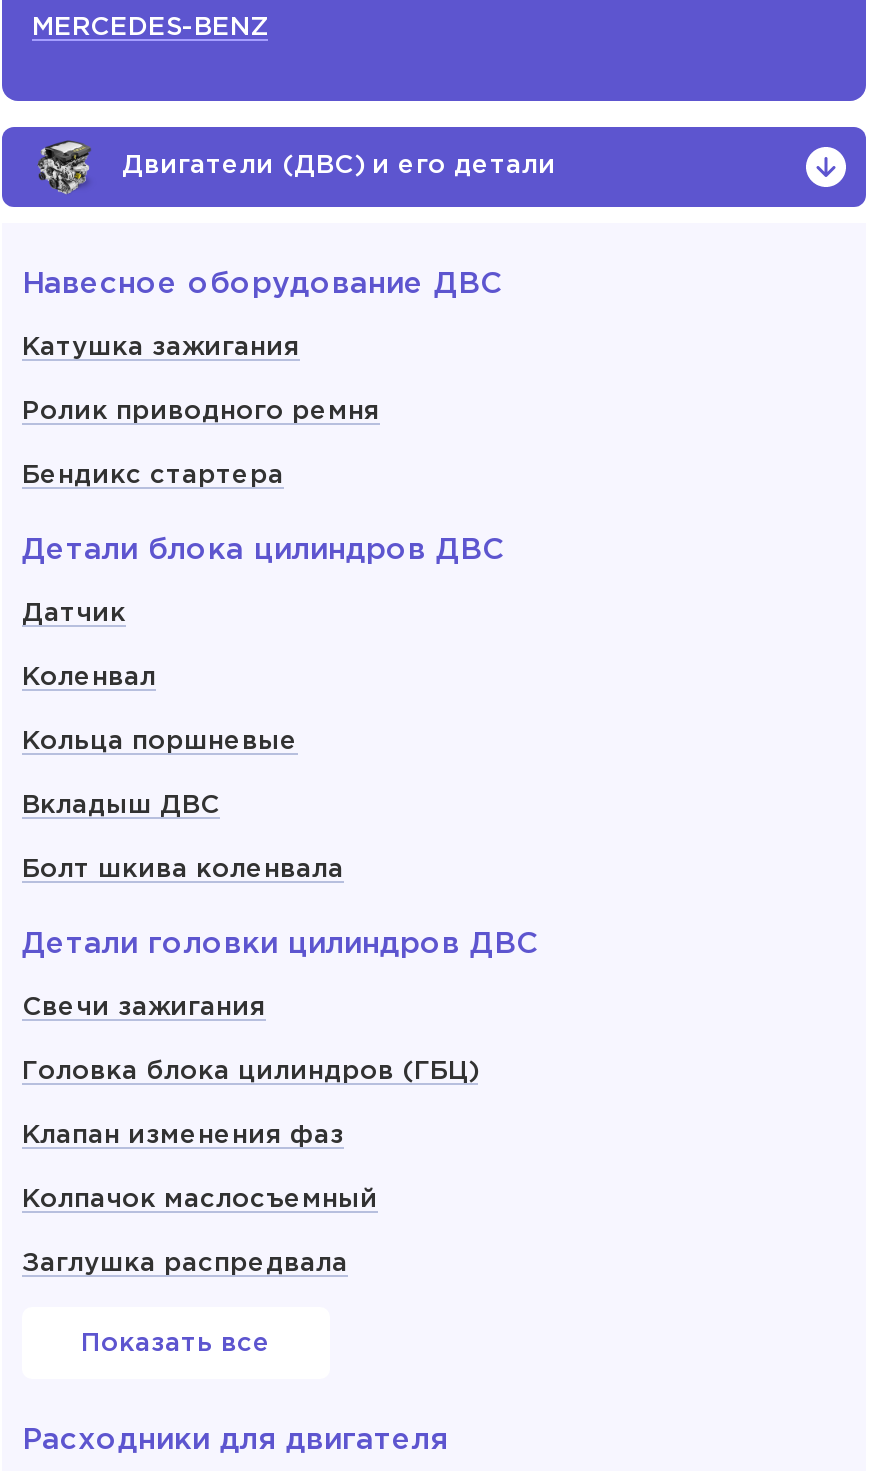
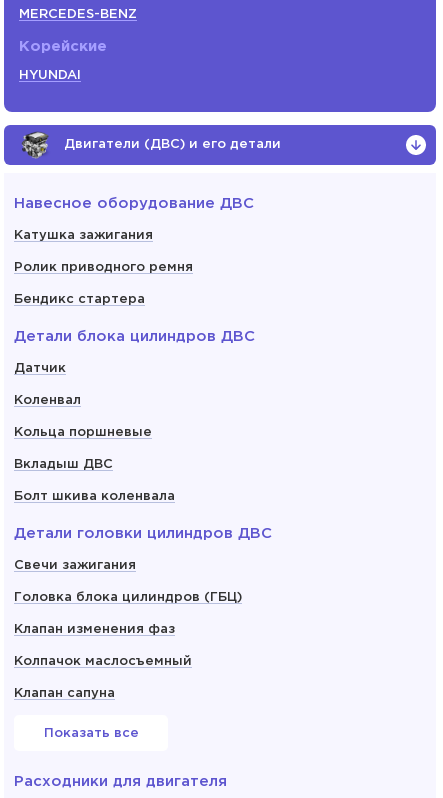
none -> [19,40,107,81] Корейские | HYUNDAI
[22,1253,348,1275] Заглушка распредвала -> [14,688,115,699] Клапан сапуна

